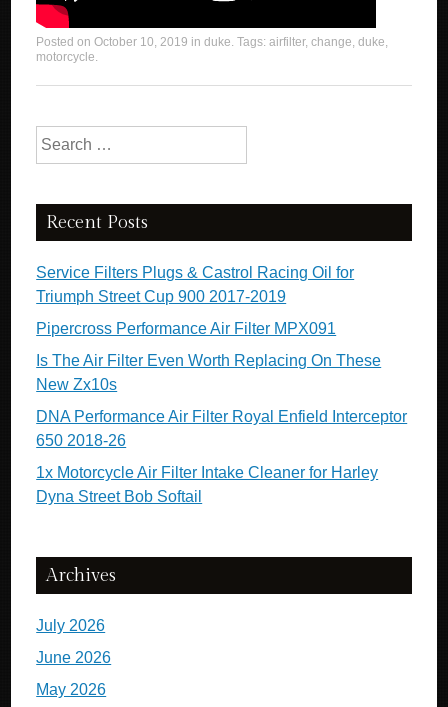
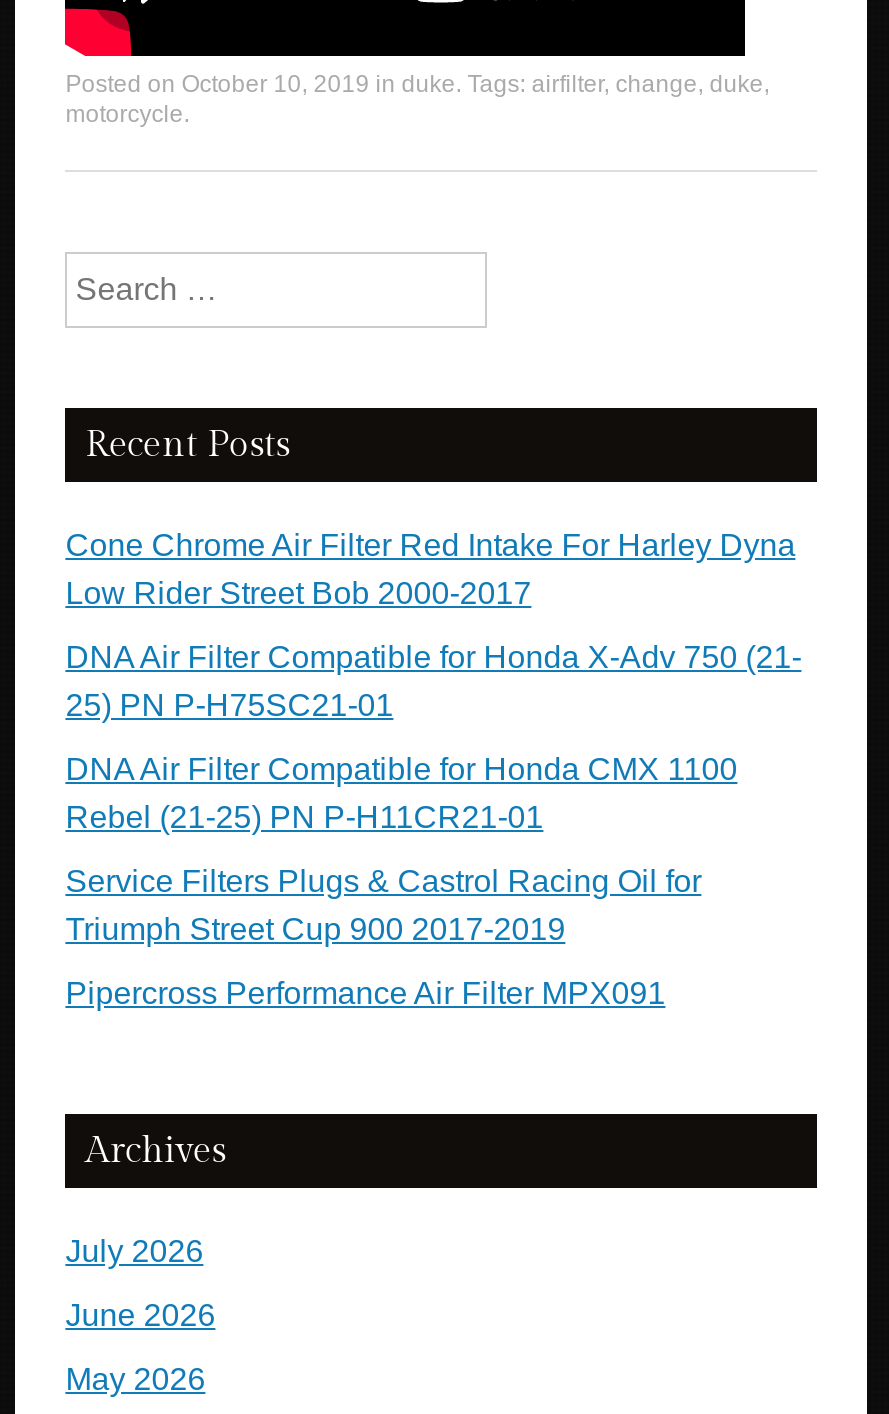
none -> [65,528,801,834] Cone Chrome Air Filter Red Intake For Harley Dyna | Low Rider Street Bob 2000-2017 | DNA Air Filter Compatible for Honda X-Adv 750 (21- | 25) PN P-H75SC21-01 | DNA Air Filter Compatible for Honda CMX 1100 | Rebel (21-25) PN P-H11CR21-01
moved [36,264,354,337] -> [65,864,701,1010]: Service Filters Plugs & Castrol Racing Oil for | Triumph Street Cup 900 2017-2019 | Pipercross Performance Air Filter MPX091
[36,352,407,505] Is The Air Filter Even Worth Replacing On These | New Zx10s | DNA Performance Air Filter Royal Enfield Interceptor | 650 2018-26 | 1x Motorcycle Air Filter Intake Cleaner for Harley | Dyna Street Bob Softail -> none

